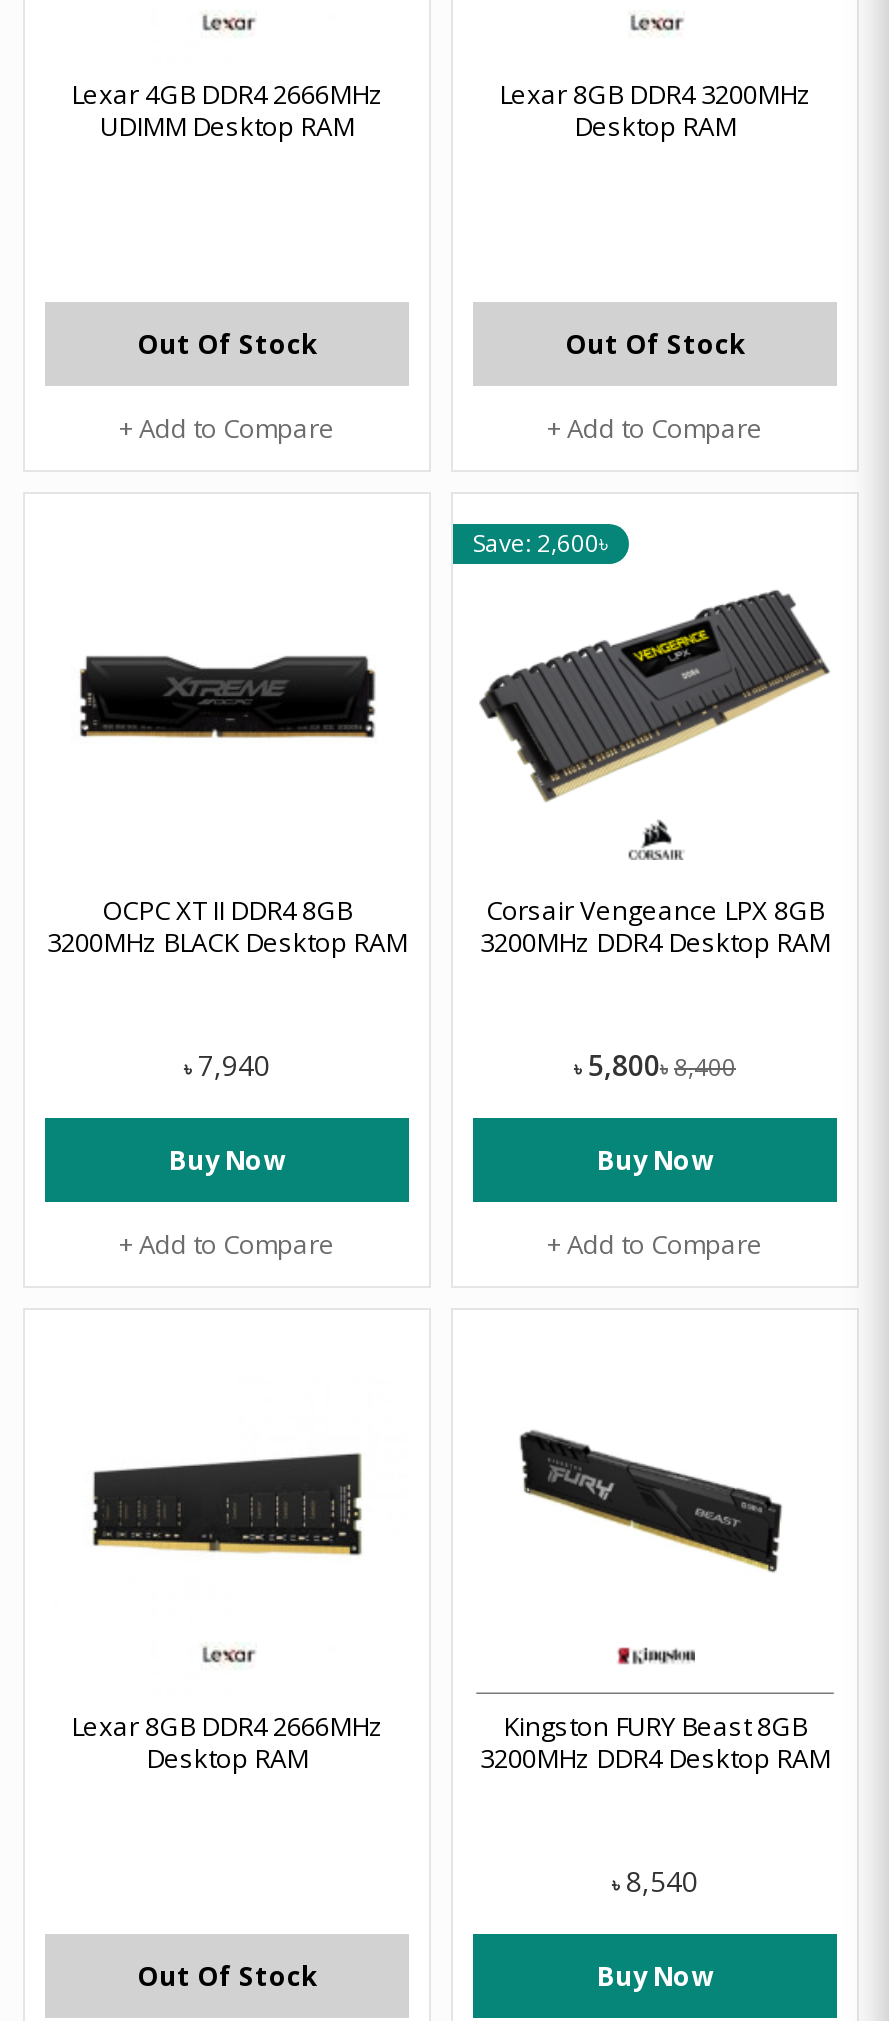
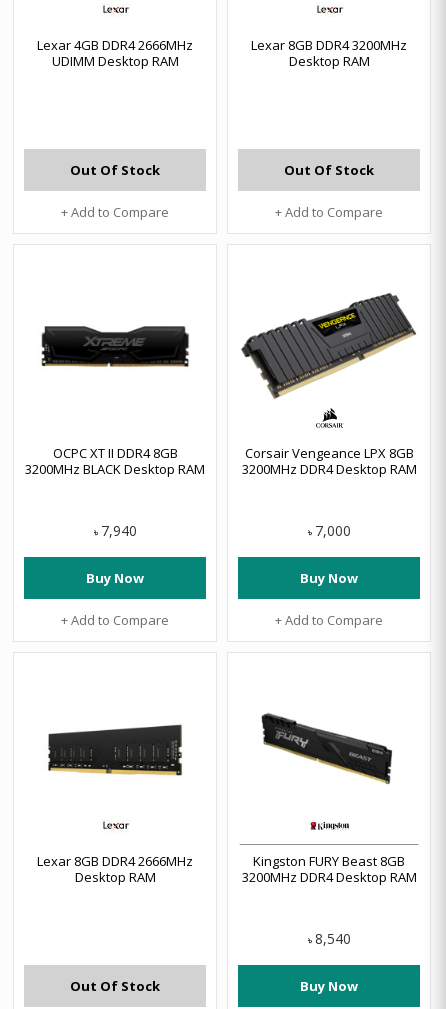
[473,526,609,560] Save: 2,600৳ -> none
[574,1045,736,1083] ৳ 5,800৳ 8,400 -> [307,521,350,540] ৳ 7,000

